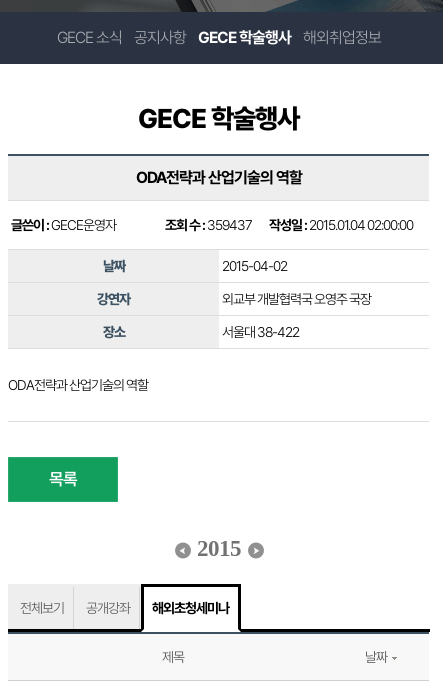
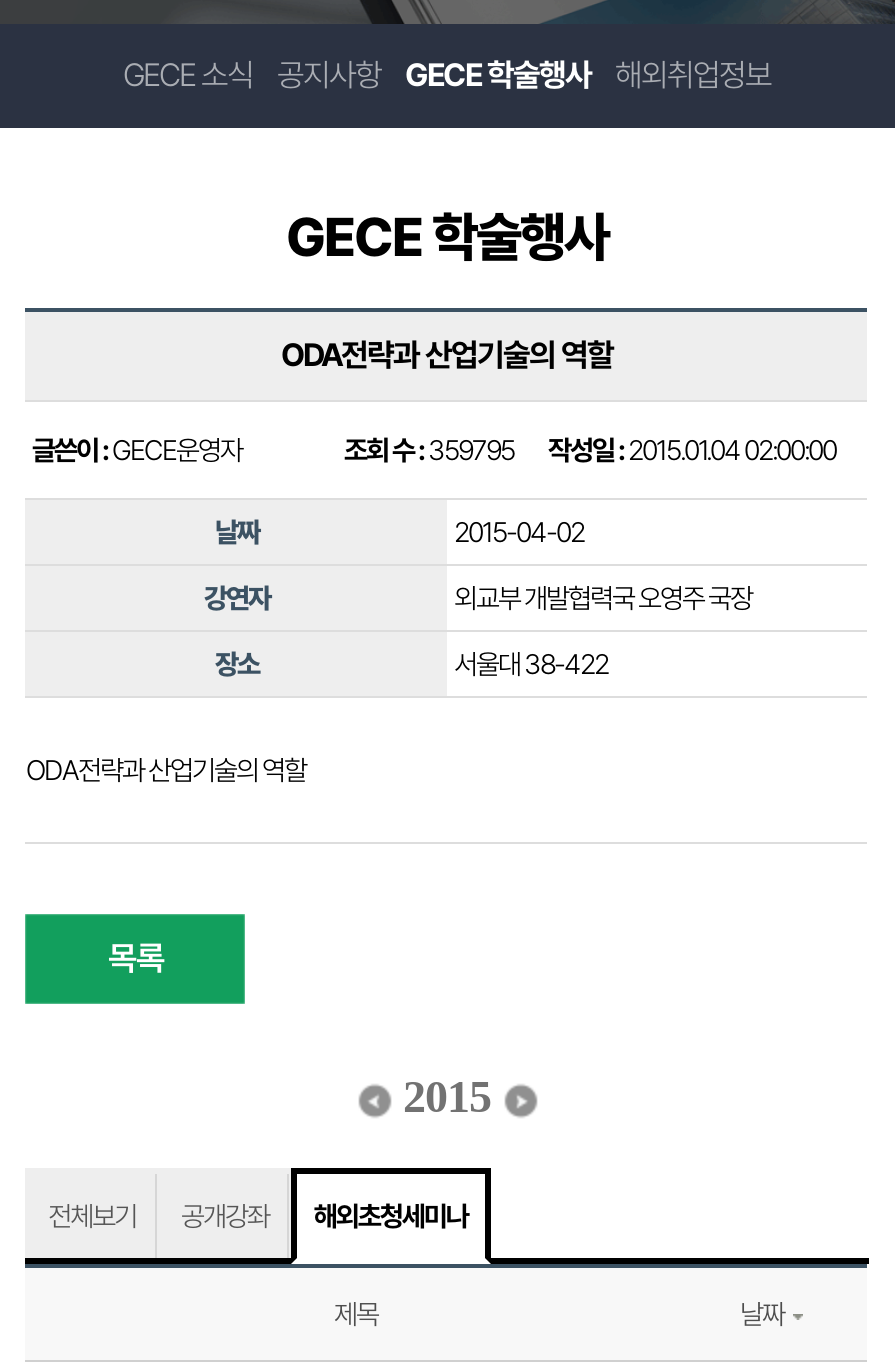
[165,217,413,233] 조회 수 : 359437 작성일 : 2015.01.04 02:00:00 -> [344,434,836,466] 조회 수 : 359795 작성일 : 2015.01.04 02:00:00

